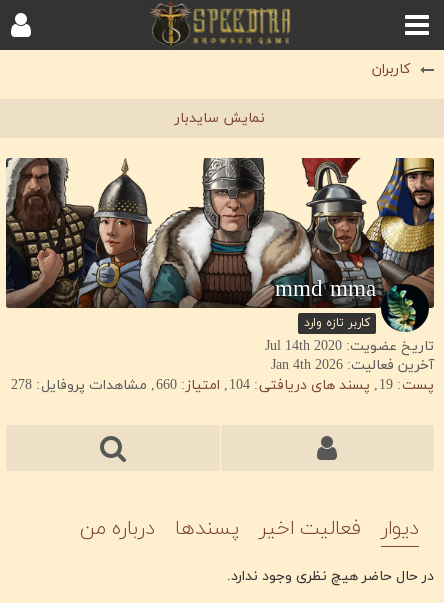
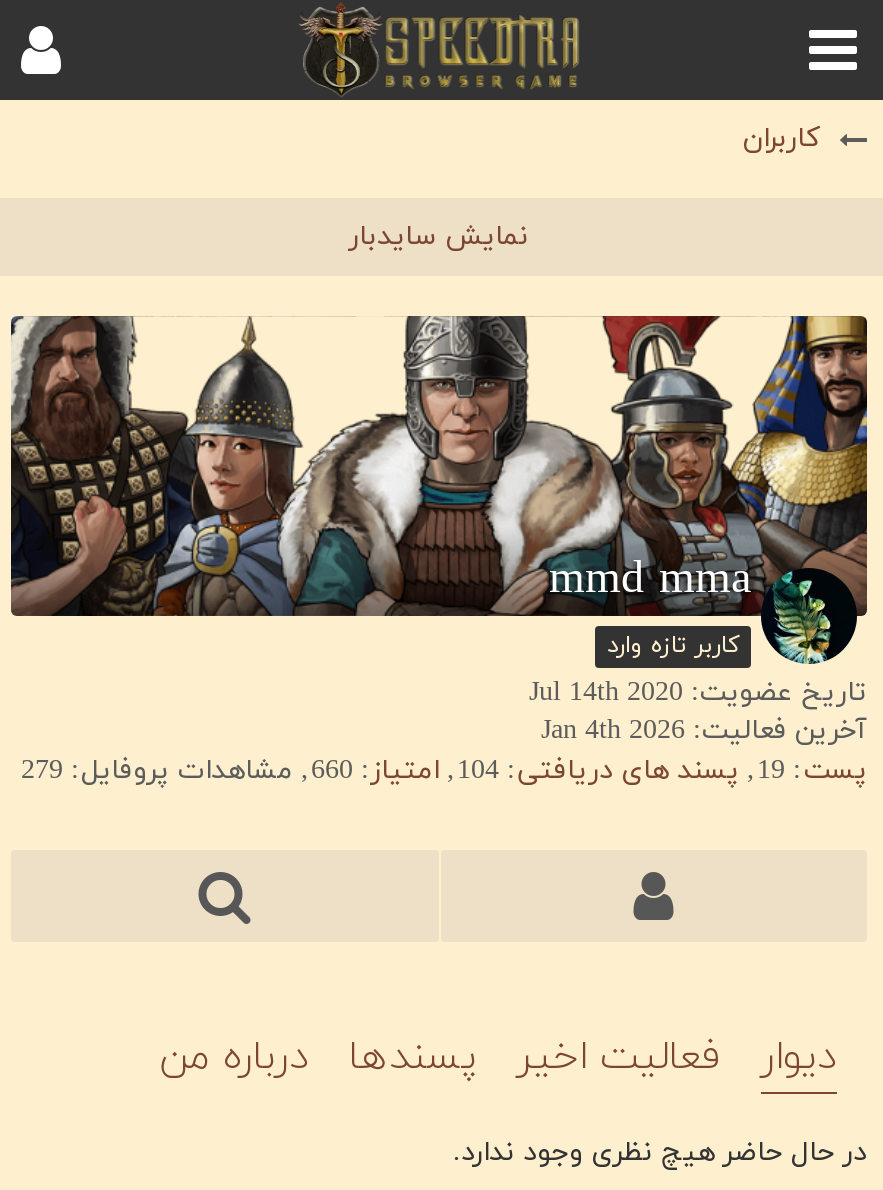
[11,376,434,395] پست 19 پسند های دریافتی 104 امتیاز 660 مشاهدات پروفایل 278 -> [21,753,867,791] پست 19 پسند های دریافتی 104 امتیاز 660 مشاهدات پروفایل 279

